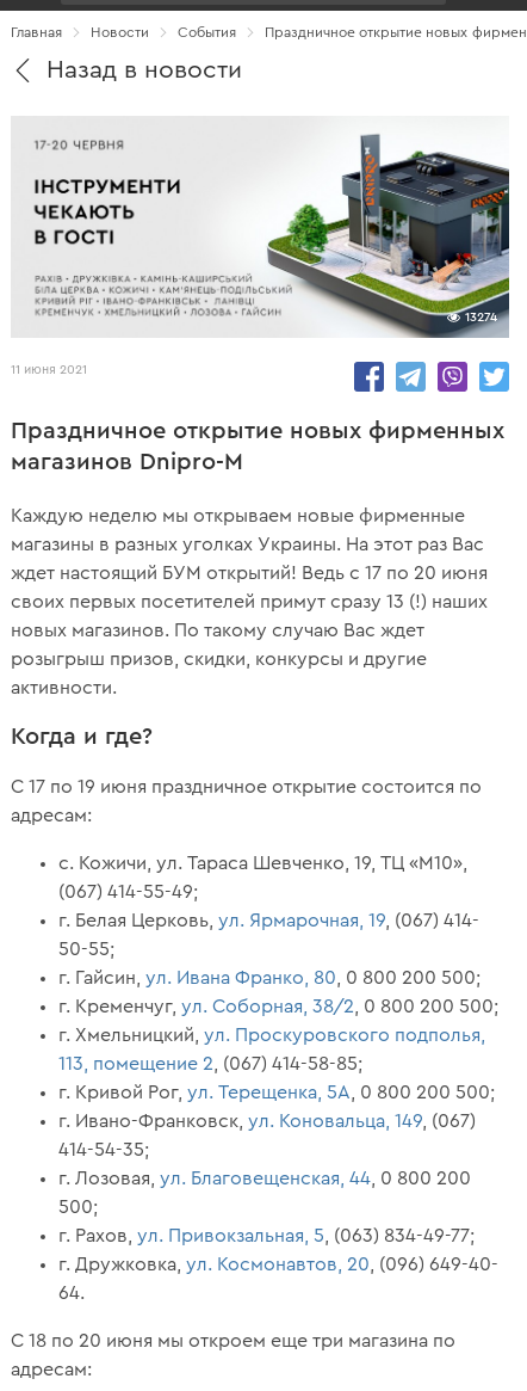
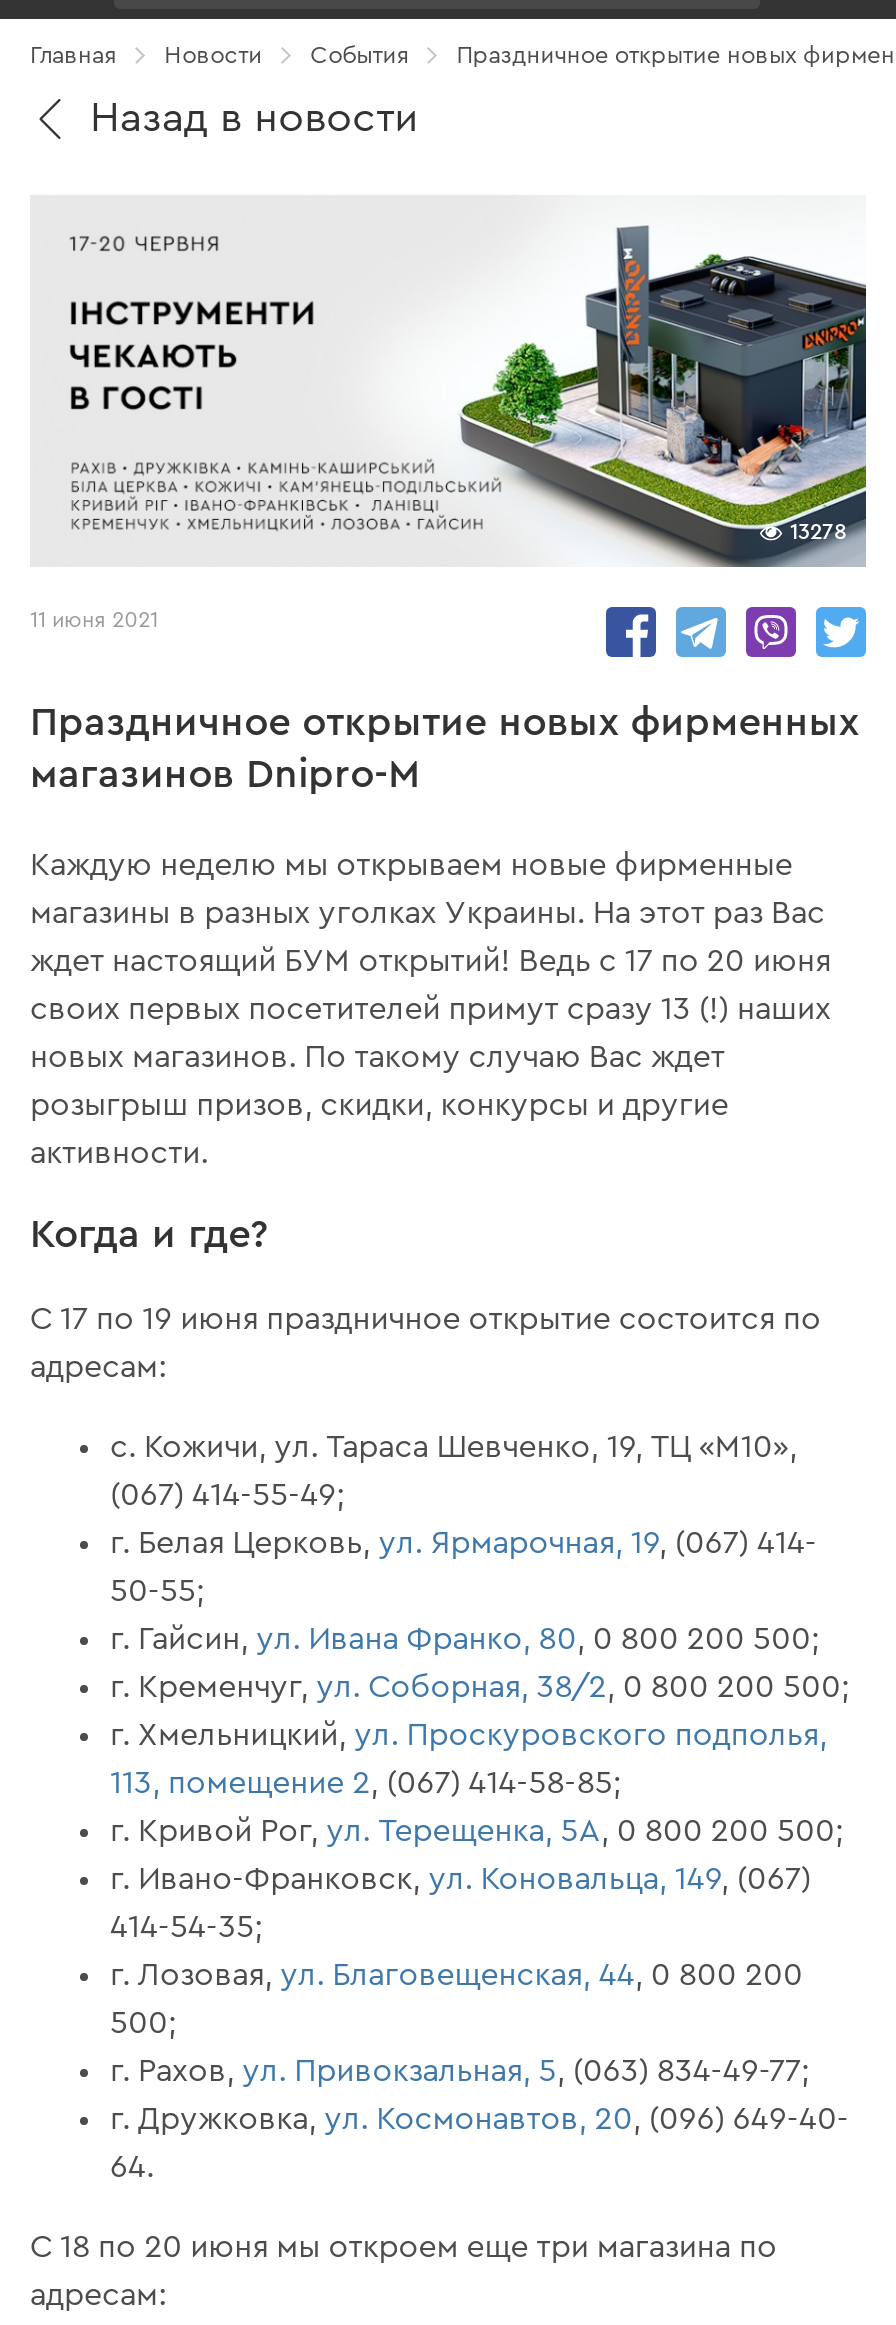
[465,310,497,323] 13274 -> [790,521,846,543] 13278

